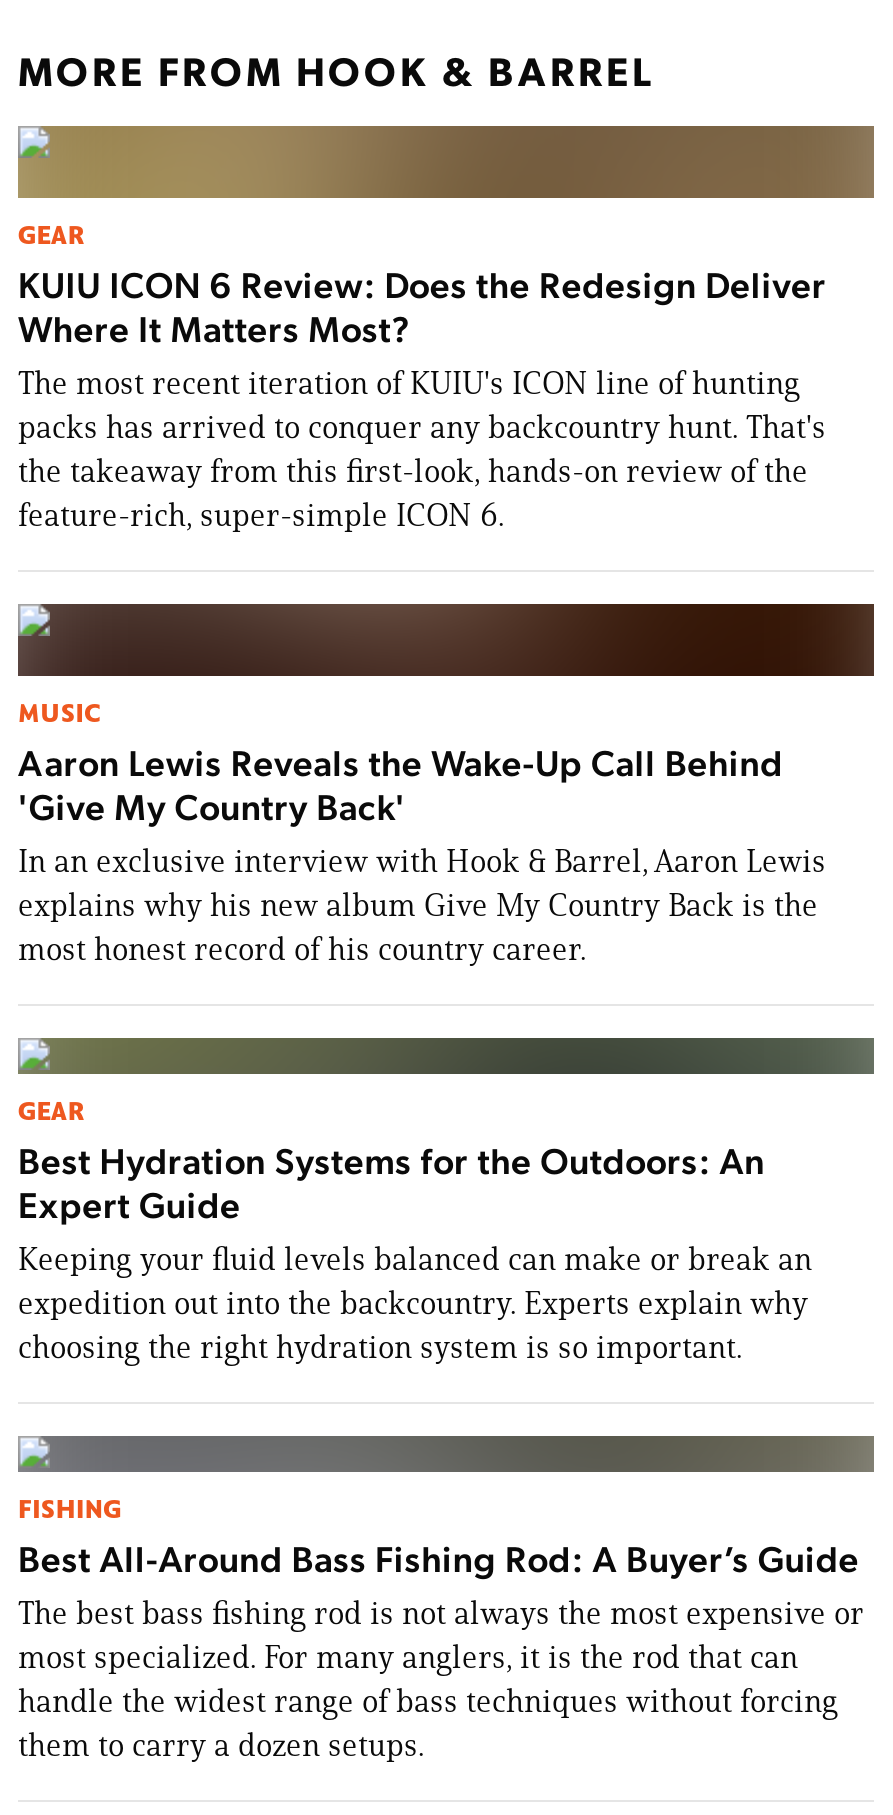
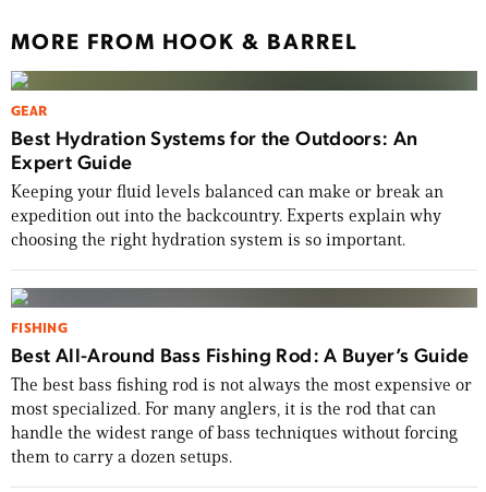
[16,126,876,534] [image] | GEAR | KUIU ICON 6 Review: Does the Redesign Deliver | Where It Matters Most? | The most recent iteration of KUIU's ICON line of hunting | packs has arrived to conquer any backcountry hunt. That's | the takeaway from this first-look, hands-on review of the | feature-rich, super-simple ICON 6. -> none
[16,602,876,968] [image] | MUSIC | Aaron Lewis Reveals the Wake-Up Call Behind | 'Give My Country Back' | In an exclusive interview with Hook & Barrel, Aaron Lewis | explains why his new album Give My Country Back is the | most honest record of his country career. -> none

